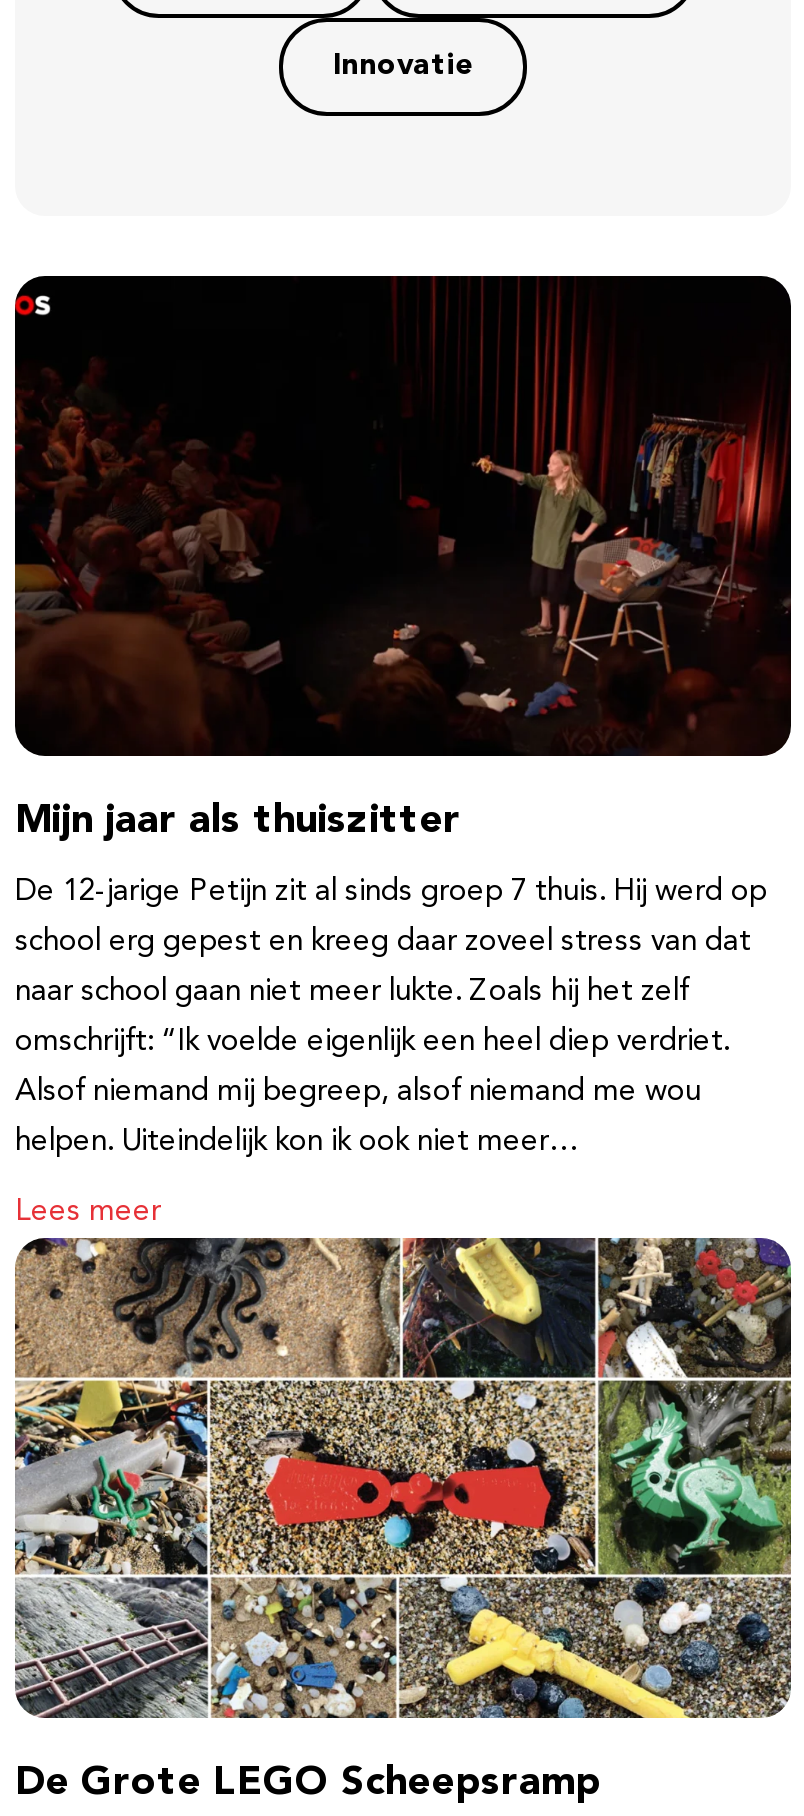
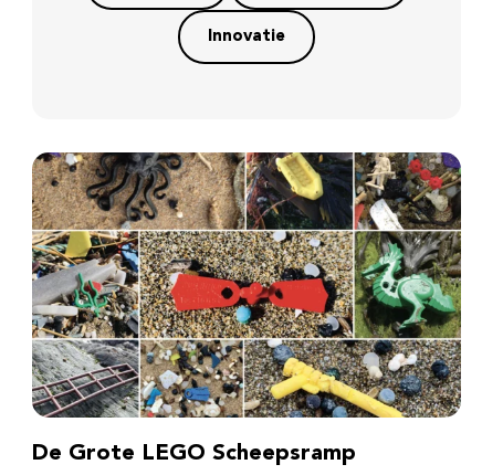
[13,274,793,1228] [image] | Mijn jaar als thuiszitter | De 12-jarige Petijn zit al sinds groep 7 thuis. Hij werd op | school erg gepest en kreeg daar zoveel stress van dat | naar school gaan niet meer lukte. Zoals hij het zelf | omschrijft: “Ik voelde eigenlijk een heel diep verdriet. | Alsof niemand mij begreep, alsof niemand me wou | helpen. Uiteindelijk kon ik ook niet meer… | Lees meer -> none

